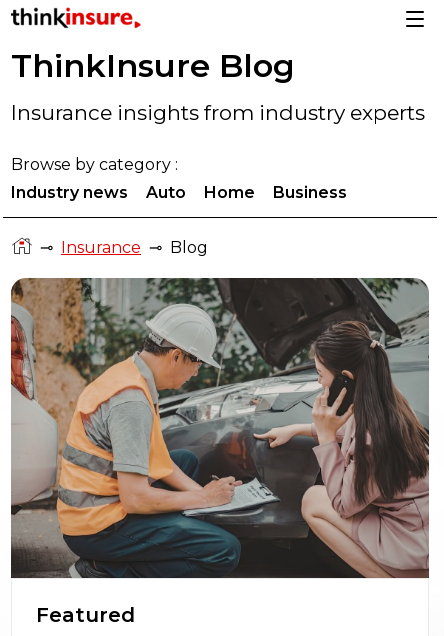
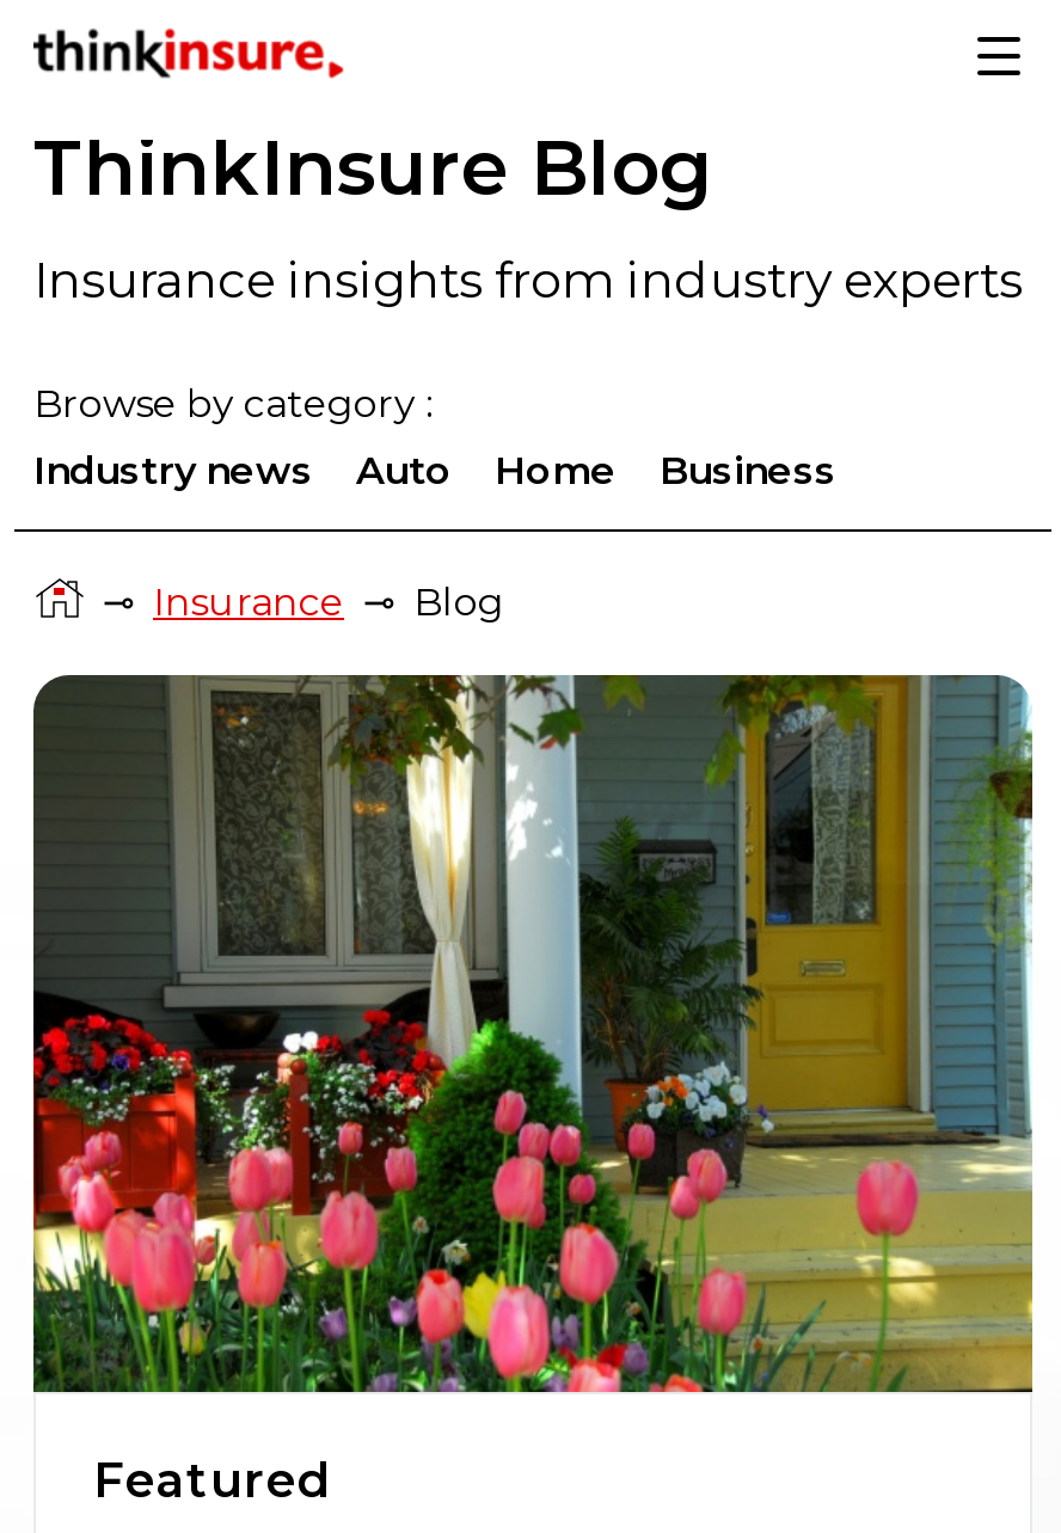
[10,277,430,579] [image] -> [31,673,1035,1394] [image]

